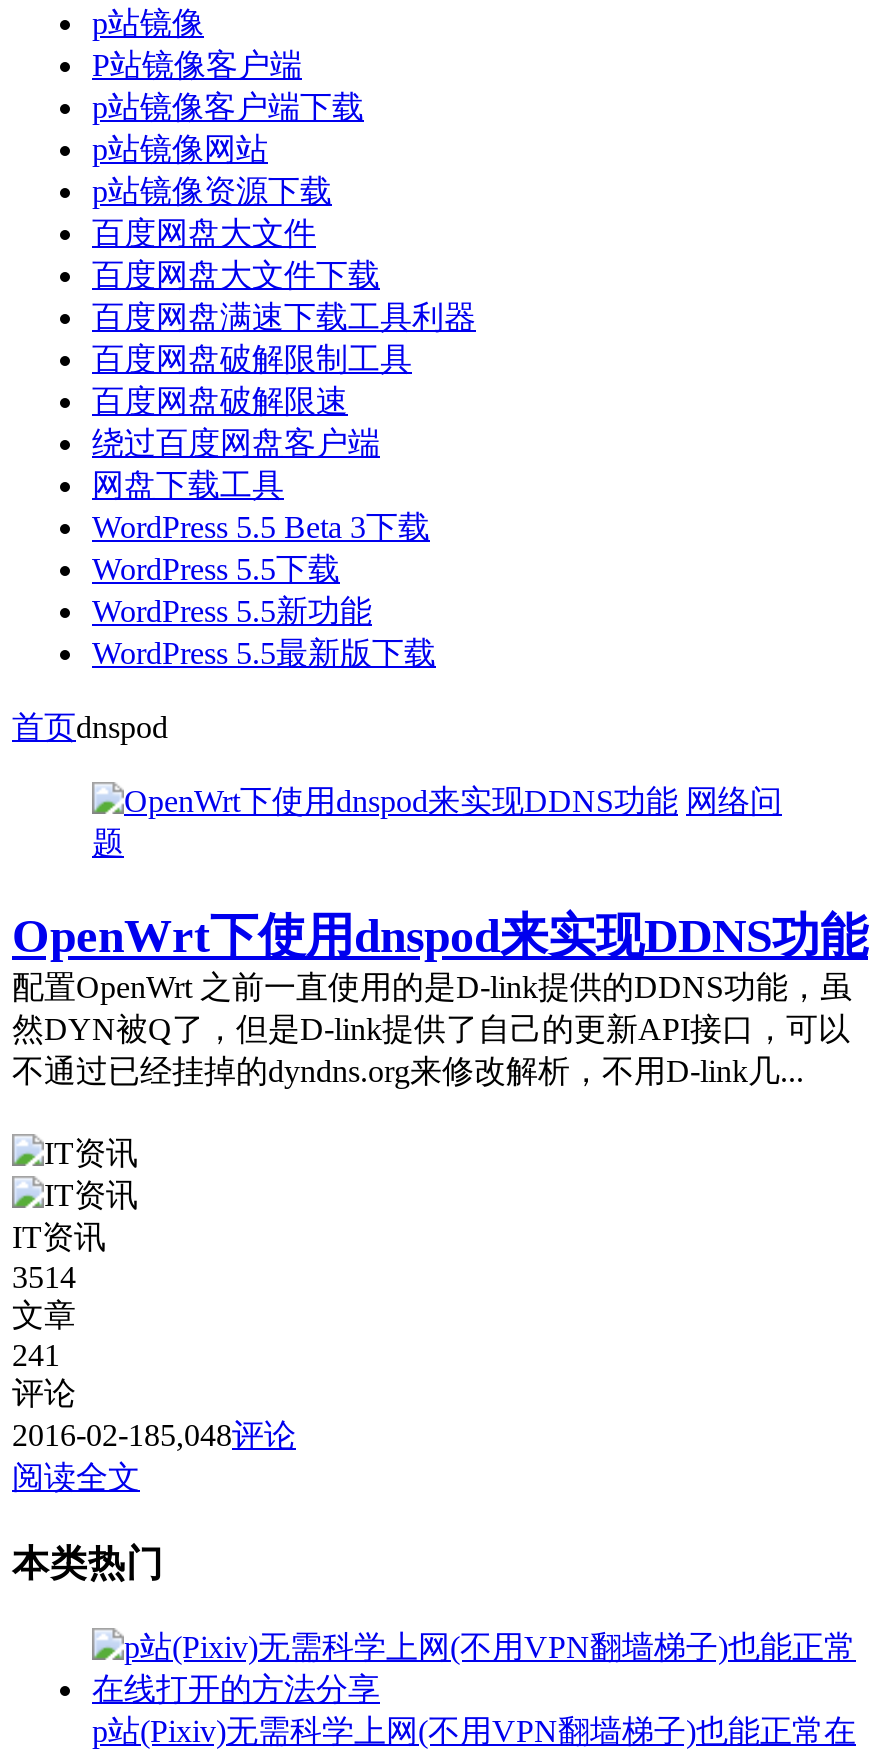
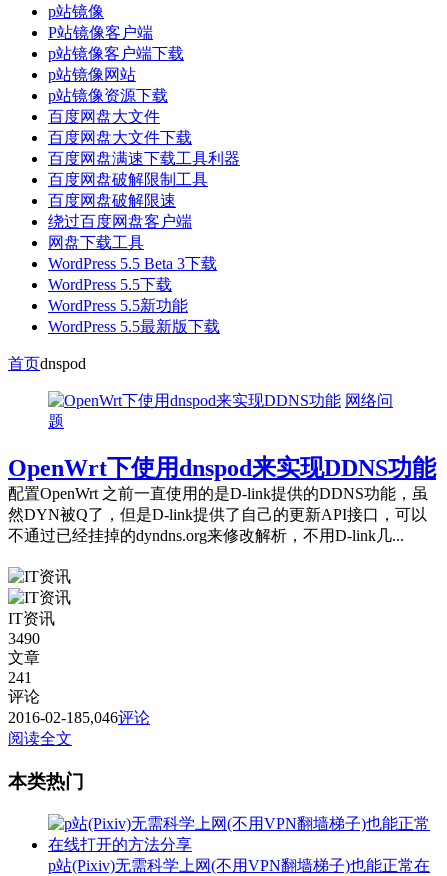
[12,1261,76,1295] 3514 -> [8,630,40,647] 3490
[12,1419,296,1453] 2016-02-185,048评论 -> [8,709,150,726] 2016-02-185,046评论

